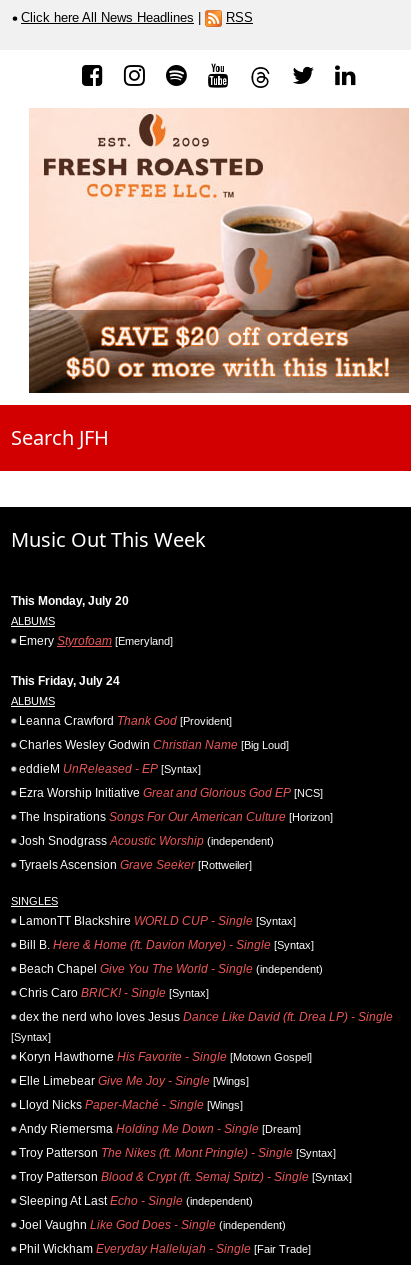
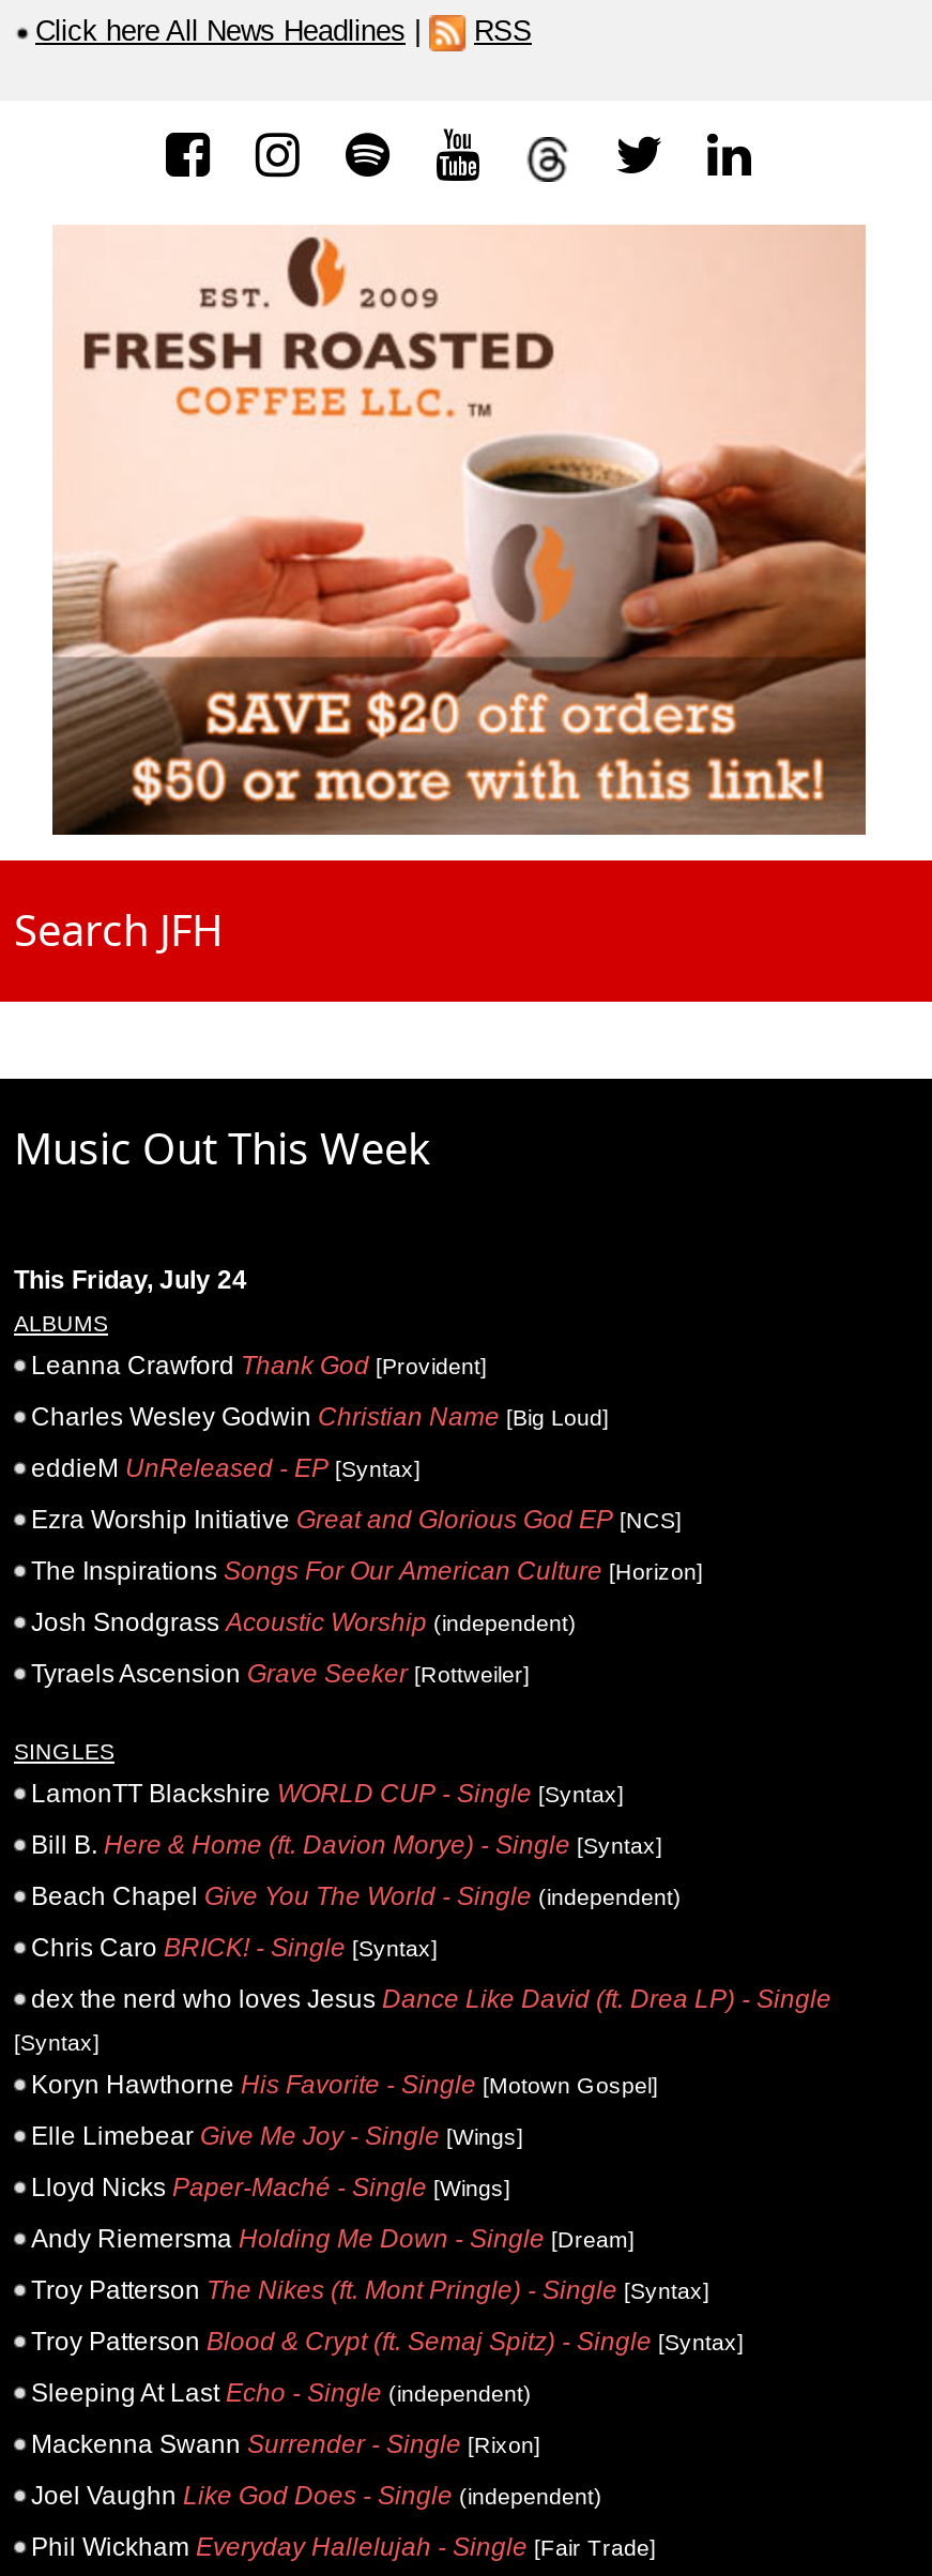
[11,594,173,648] This Monday, July 20 | ALBUMS | Emery Styrofoam [Emeryland] -> none
moved [11,674,393,1208] -> [14,1264,831,2407]: This Friday, July 24 | ALBUMS | Leanna Crawford Thank God [Provident] | ... | Troy Patterson Blood & Crypt (ft. Semaj Spitz) - Single [Syntax] | Sleeping At Last Echo - Single (independent)
none -> [31,2429,540,2458] Mackenna Swann Surrender - Single [Rixon]

